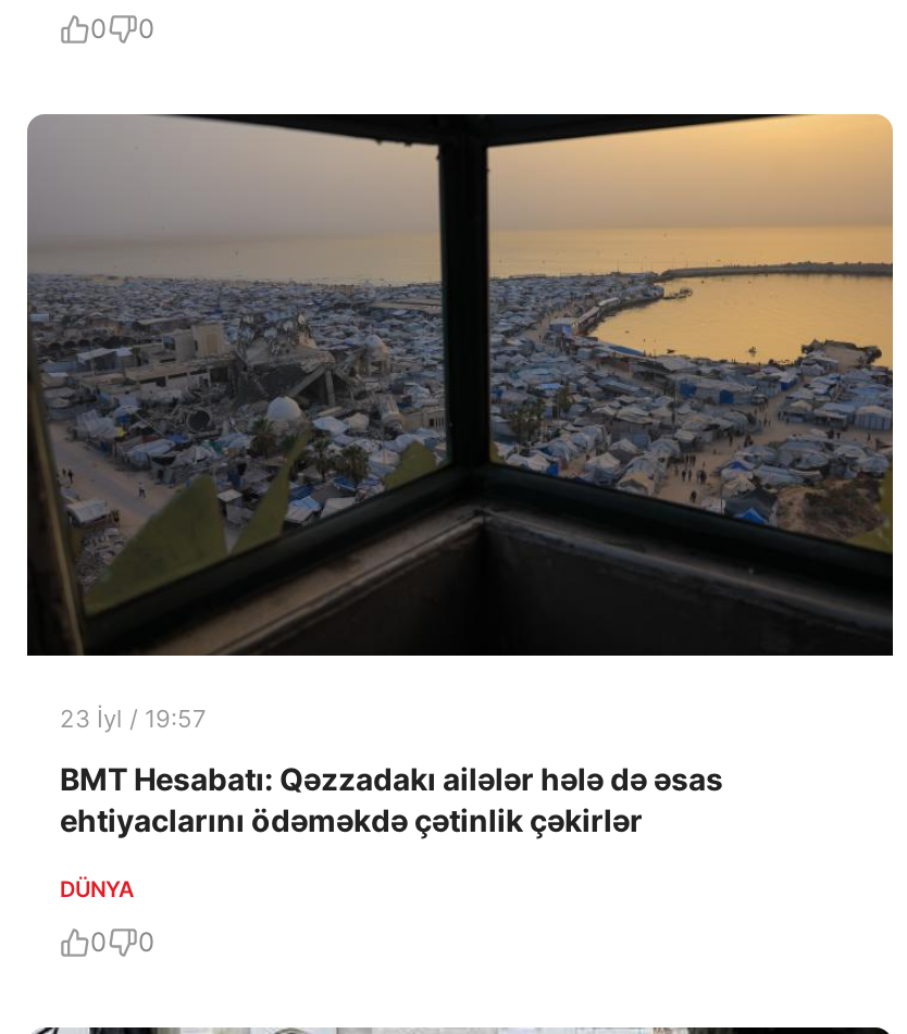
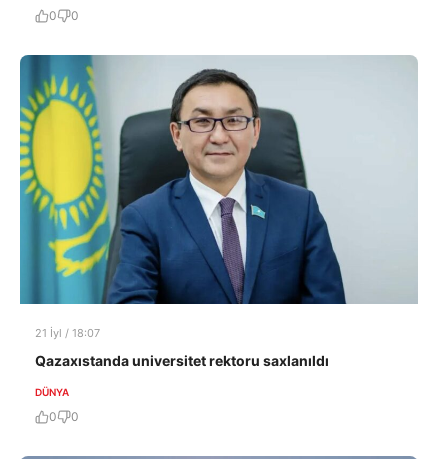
[25,112,895,734] [image] | 23 İyl / 19:57 -> [19,54,418,340] [image] | 21 İyl / 18:07
[60,760,723,838] BMT Hesabatı: Qəzzadakı ailələr hələ də əsas | ehtiyaclarını ödəməkdə çətinlik çəkirlər -> [35,352,329,369] Qazaxıstanda universitet rektoru saxlanıldı

